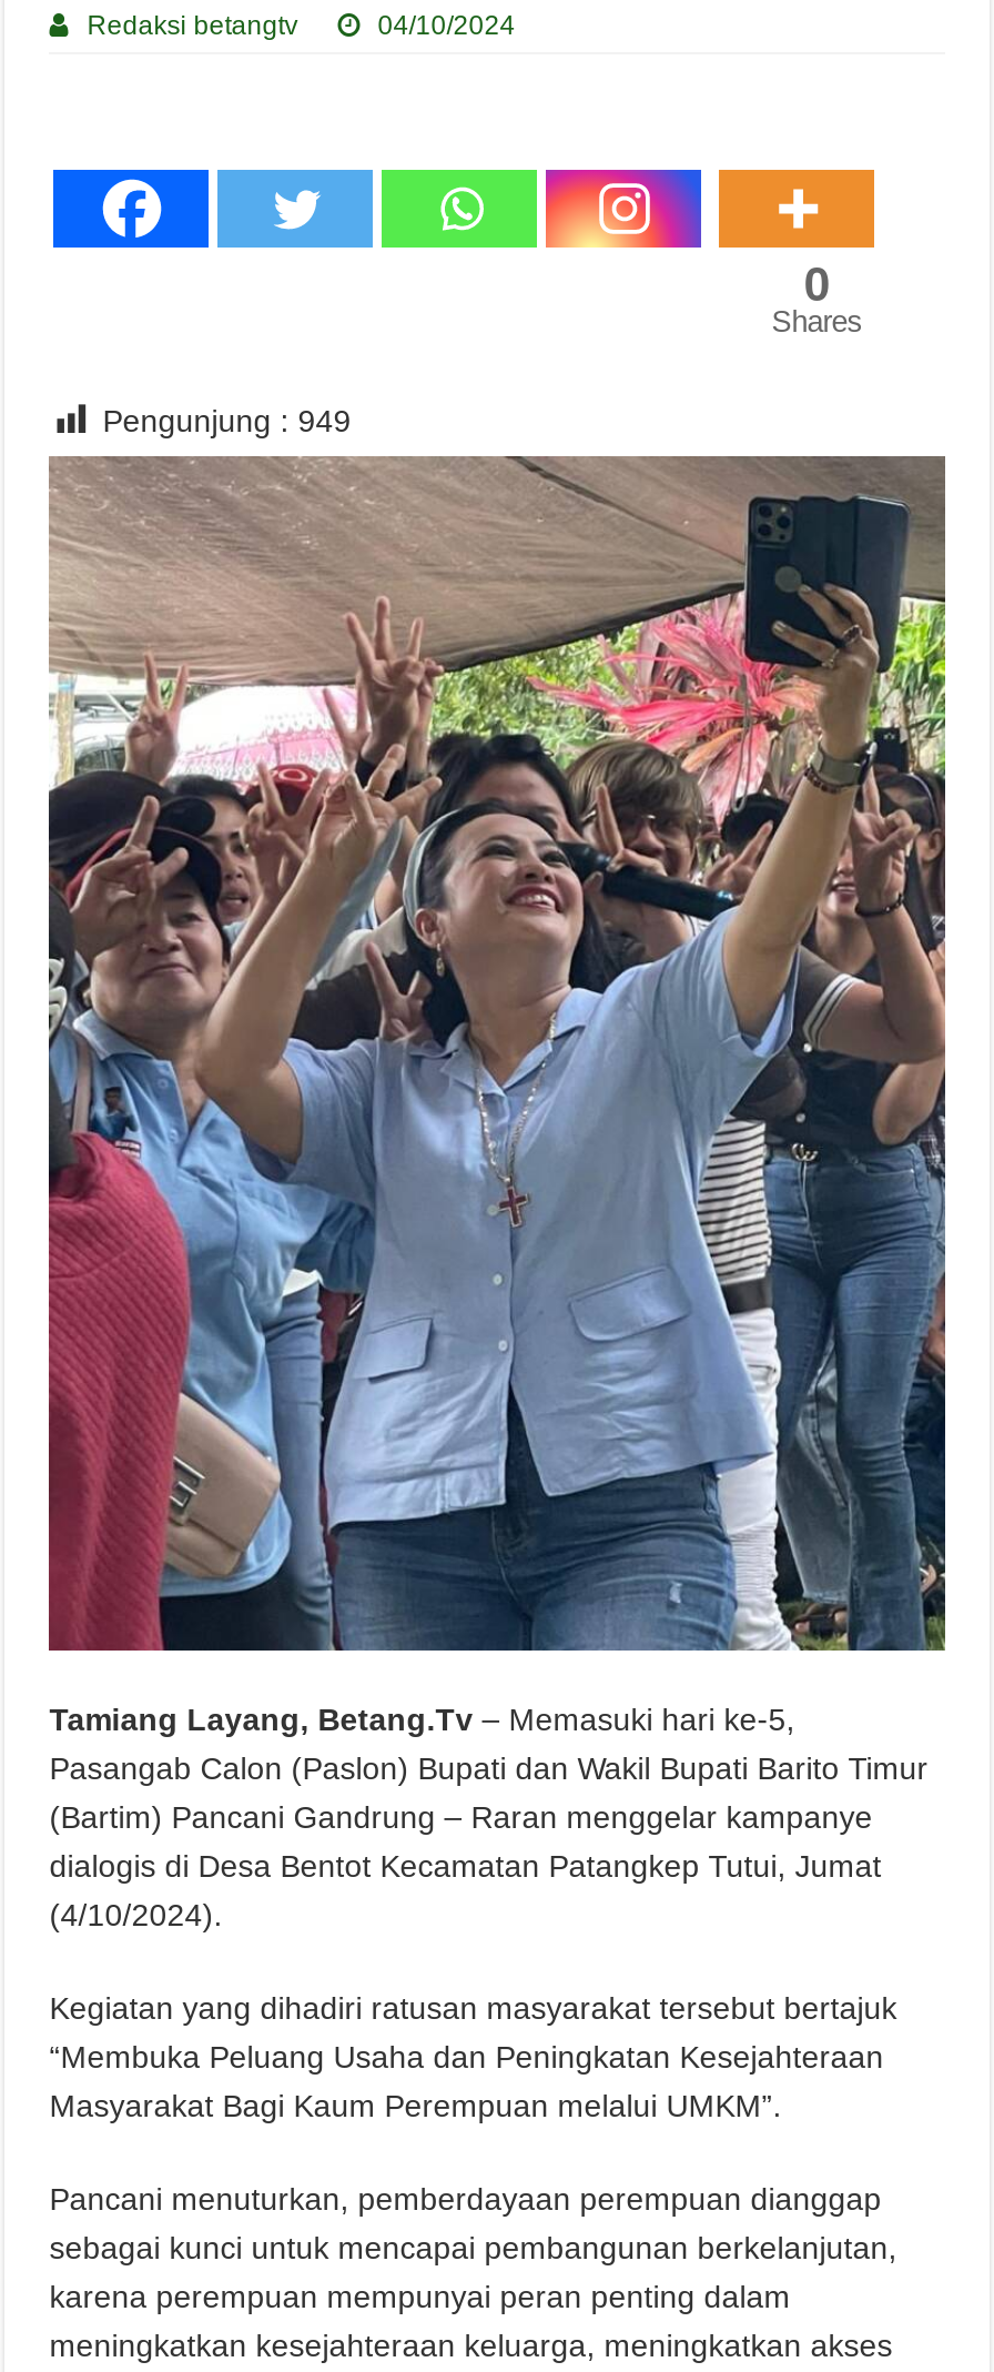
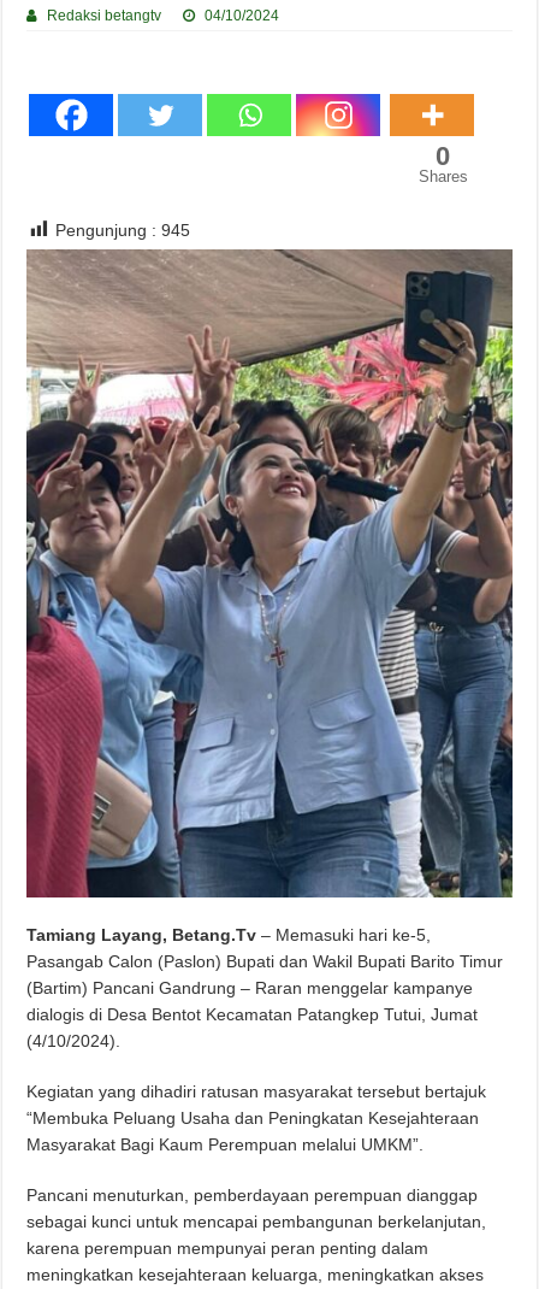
[103,403,351,439] Pengunjung : 949 -> [56,221,190,240] Pengunjung : 945

